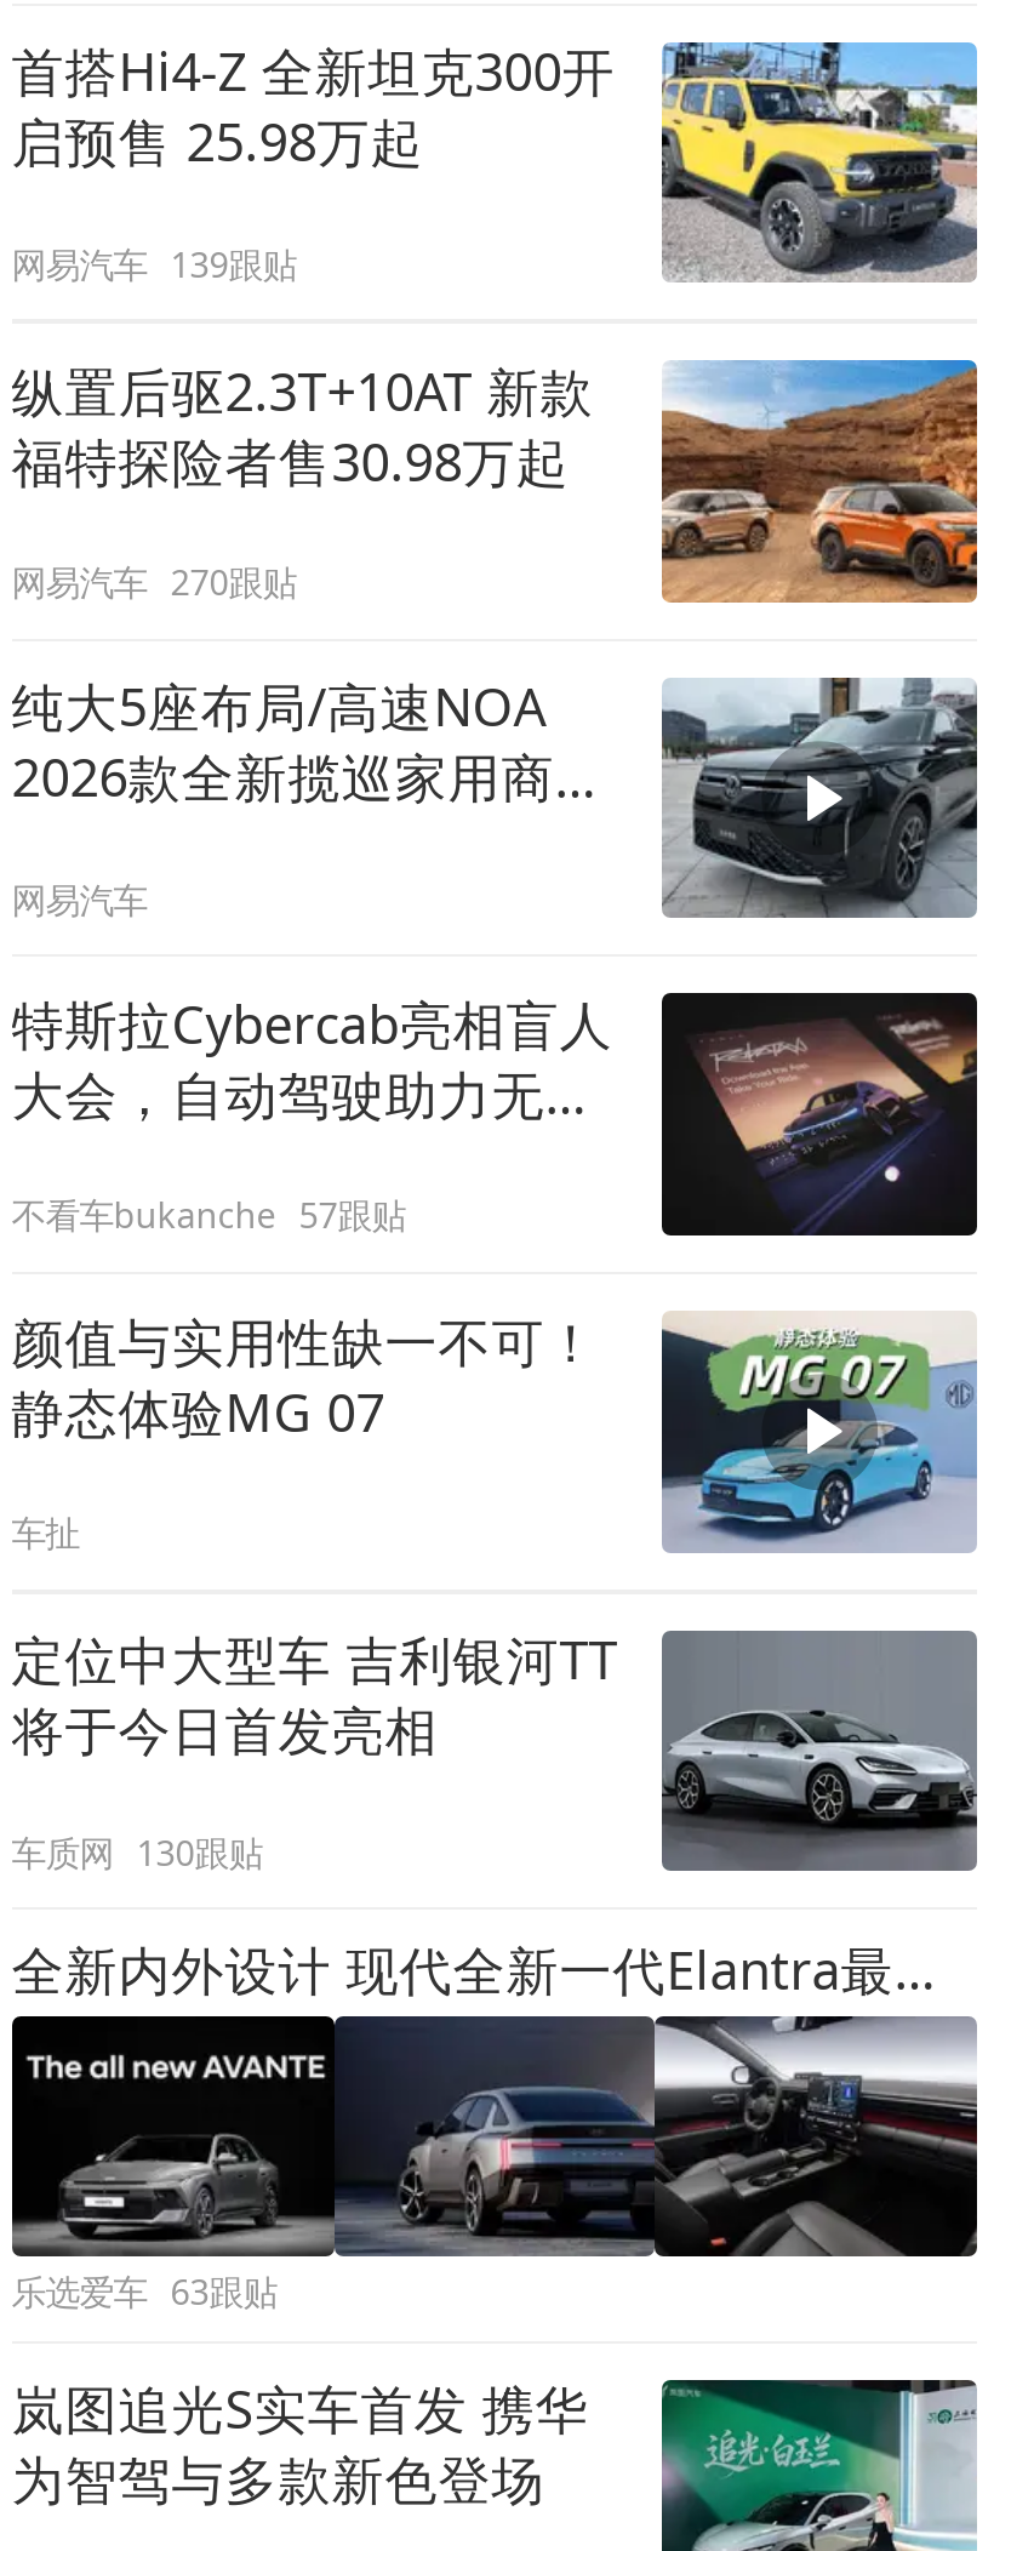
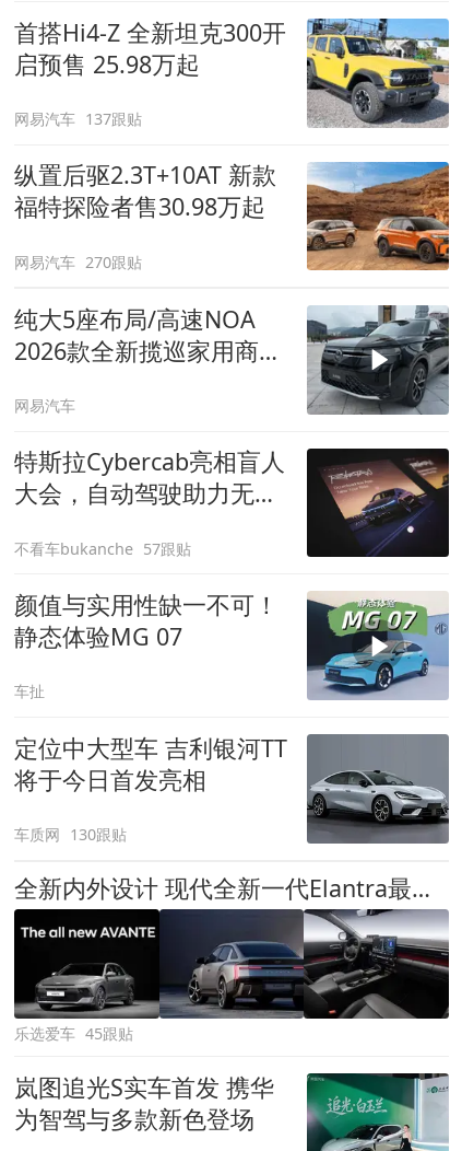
[11,240,297,286] 网易汽车 139跟贴 -> [14,108,142,129] 网易汽车 137跟贴
[11,2268,277,2315] 乐选爱车 63跟贴 -> [14,1024,134,1044] 乐选爱车 45跟贴

